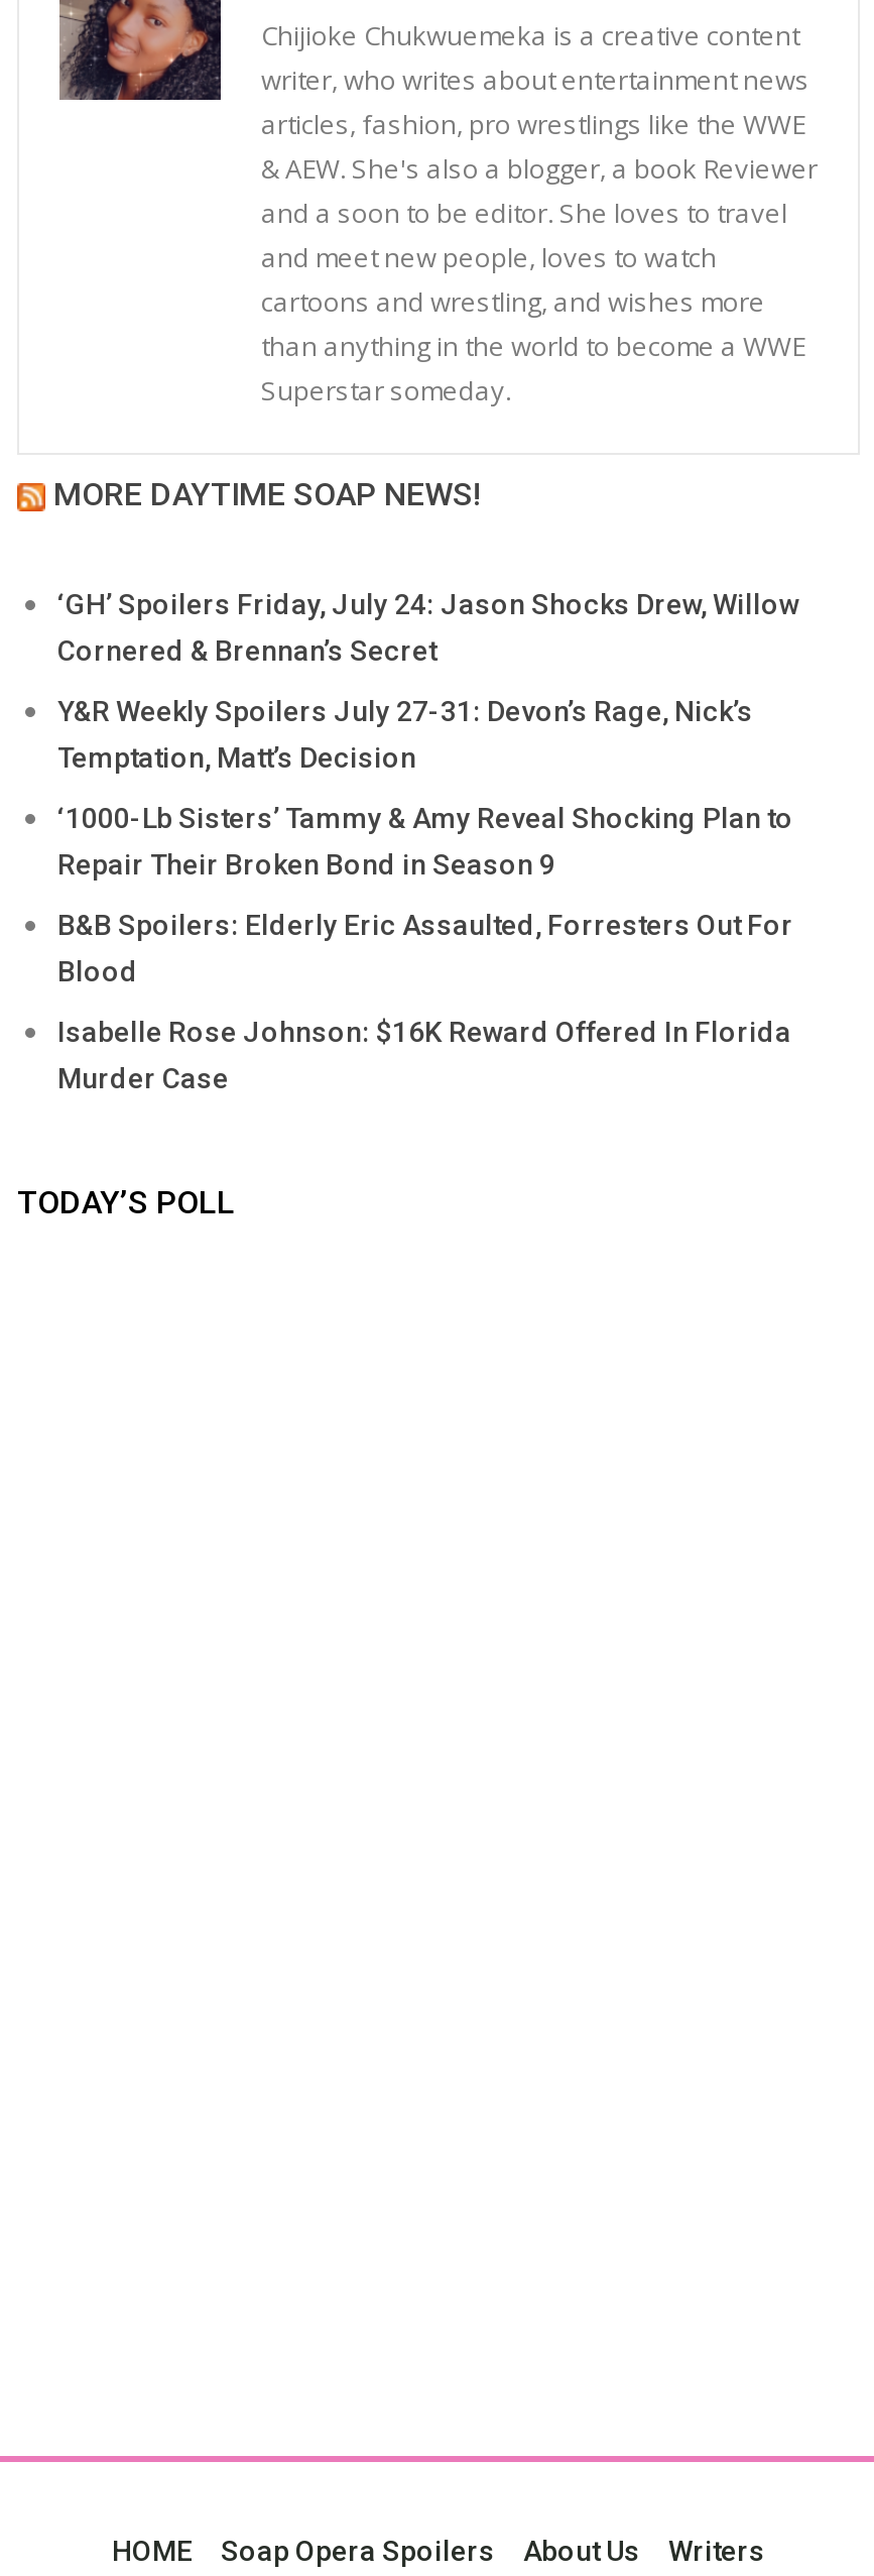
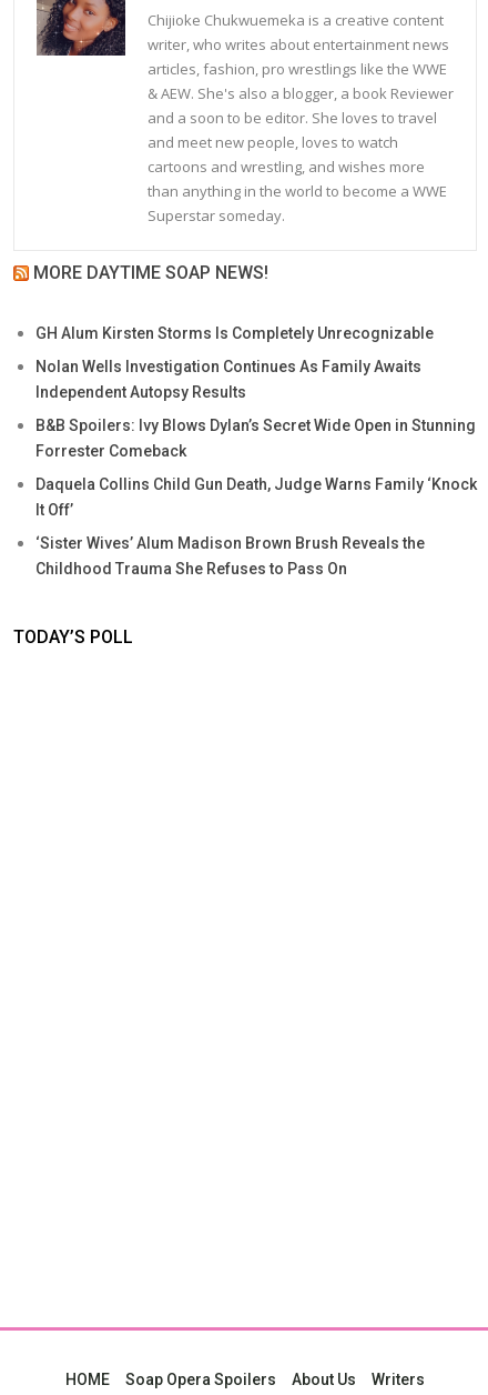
[57,588,799,667] ‘GH’ Spoilers Friday, July 24: Jason Shocks Drew, Willow | Cornered & Brennan’s Secret -> [35,324,434,342] GH Alum Kirsten Storms Is Completely Unrecognizable
[57,695,753,774] Y&R Weekly Spoilers July 27-31: Devon’s Rage, Nick’s | Temptation, Matt’s Decision -> [35,357,421,401] Nolan Wells Investigation Continues As Family Awaits | Independent Autopsy Results
[57,802,793,881] ‘1000-Lb Sisters’ Tammy & Amy Reveal Shocking Plan to | Repair Their Broken Bond in Season 9 -> [35,416,476,459] B&B Spoilers: Ivy Blows Dylan’s Secret Wide Open in Stunning | Forrester Comeback
[57,909,793,988] B&B Spoilers: Elderly Eric Assaulted, Forresters Out For | Blood -> [35,475,477,518] Daquela Collins Child Gun Death, Judge Warns Family ‘Knock | It Off’
[57,1016,791,1095] Isabelle Rose Johnson: $16K Reward Offered In Florida | Murder Case -> [35,534,425,577] ‘Sister Wives’ Alum Madison Brown Brush Reveals the | Childhood Trauma She Refuses to Pass On

